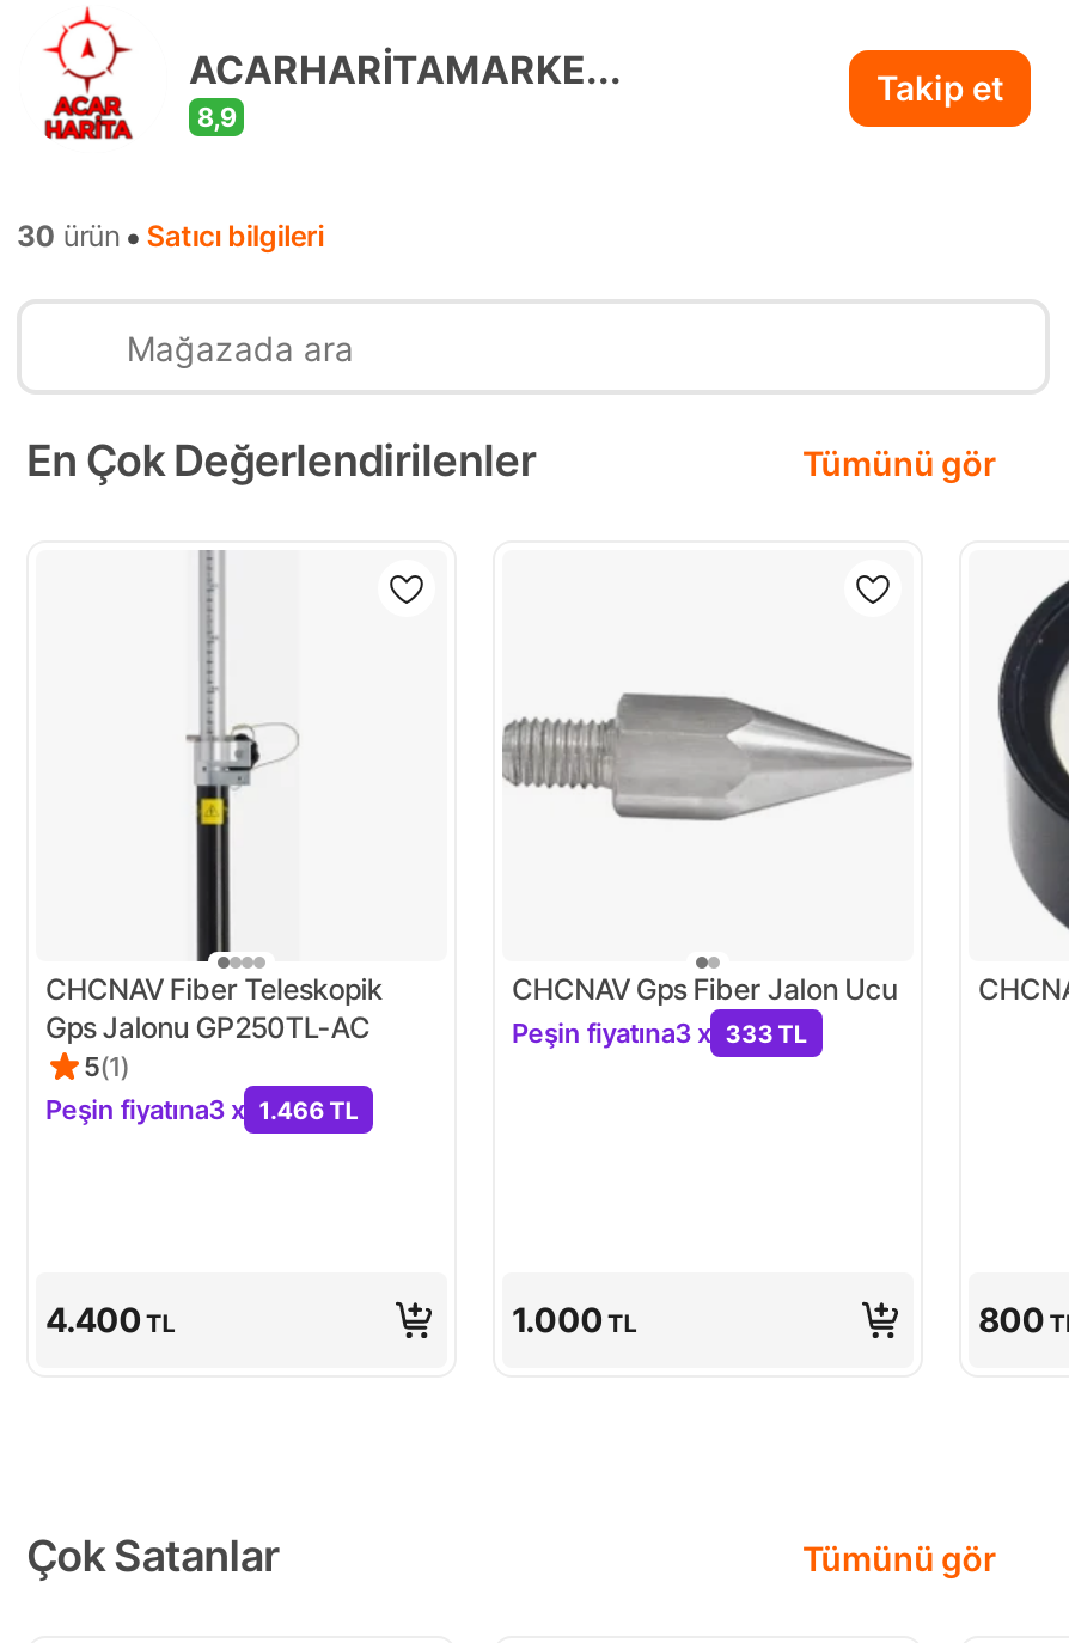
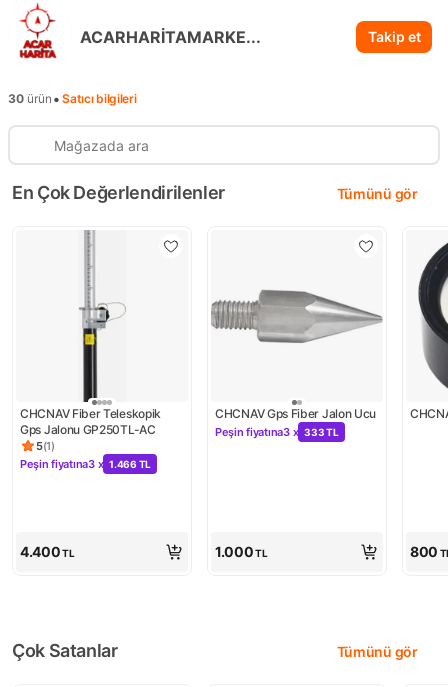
[197,100,236,134] 8,9 -> none

